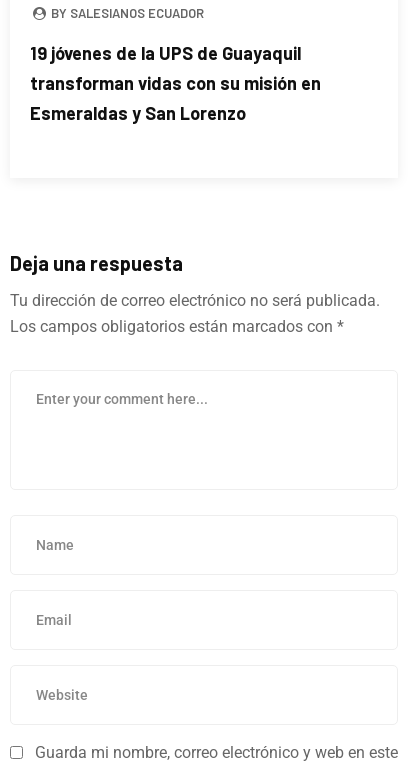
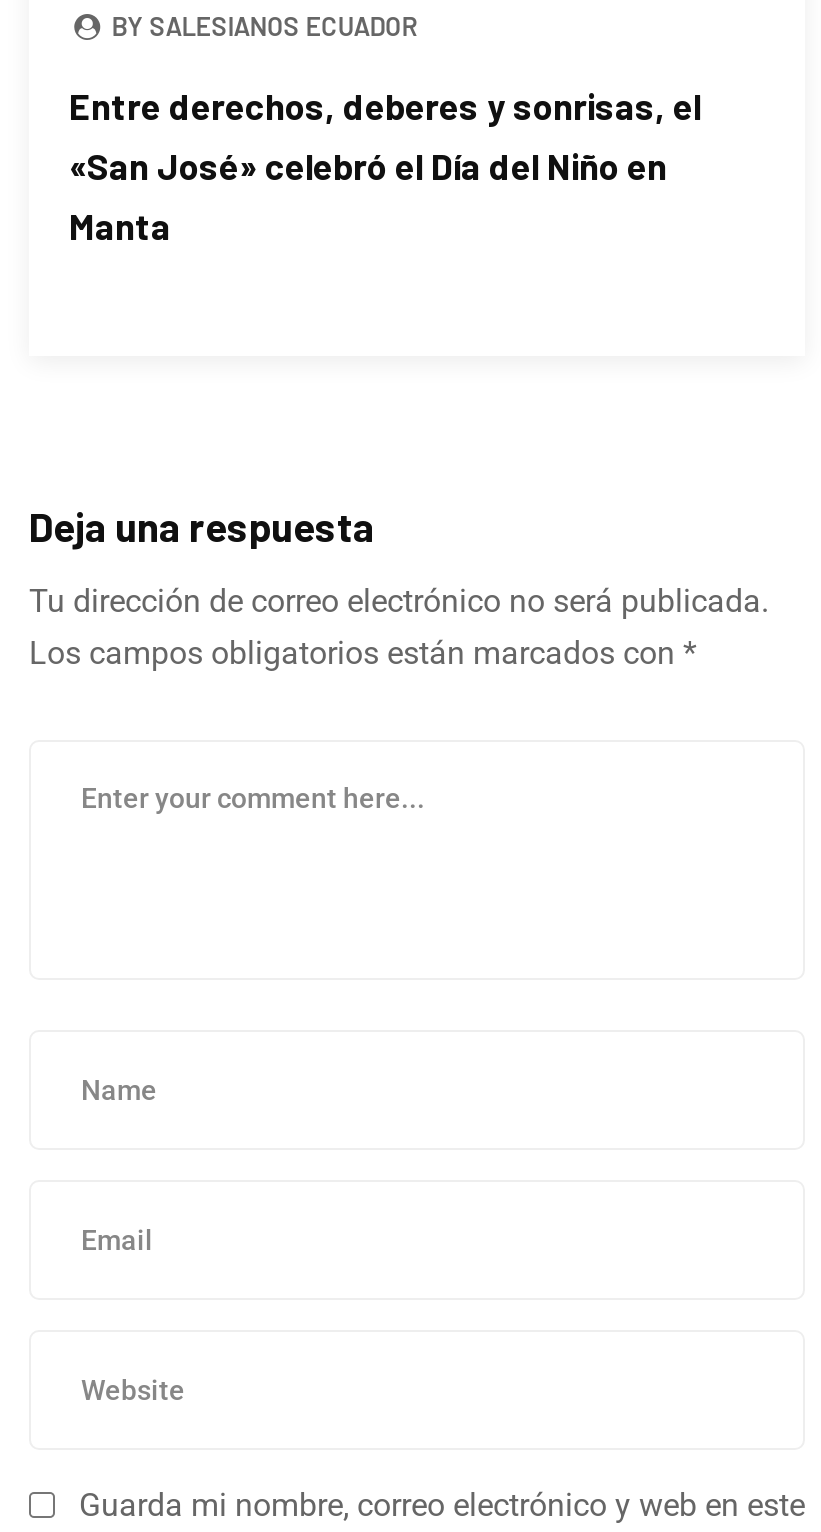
[30,42,321,124] 19 jóvenes de la UPS de Guayaquil | transforman vidas con su misión en | Esmeraldas y San Lorenzo -> [69,84,701,248] Entre derechos, deberes y sonrisas, el | «San José» celebró el Día del Niño en | Manta

